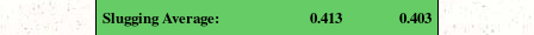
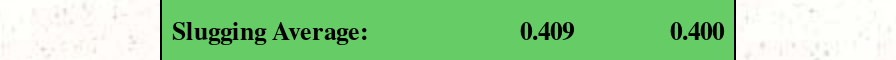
[310,7,342,28] 0.413 -> [520,12,574,48] 0.409
[399,7,431,28] 0.403 -> [670,12,724,48] 0.400

